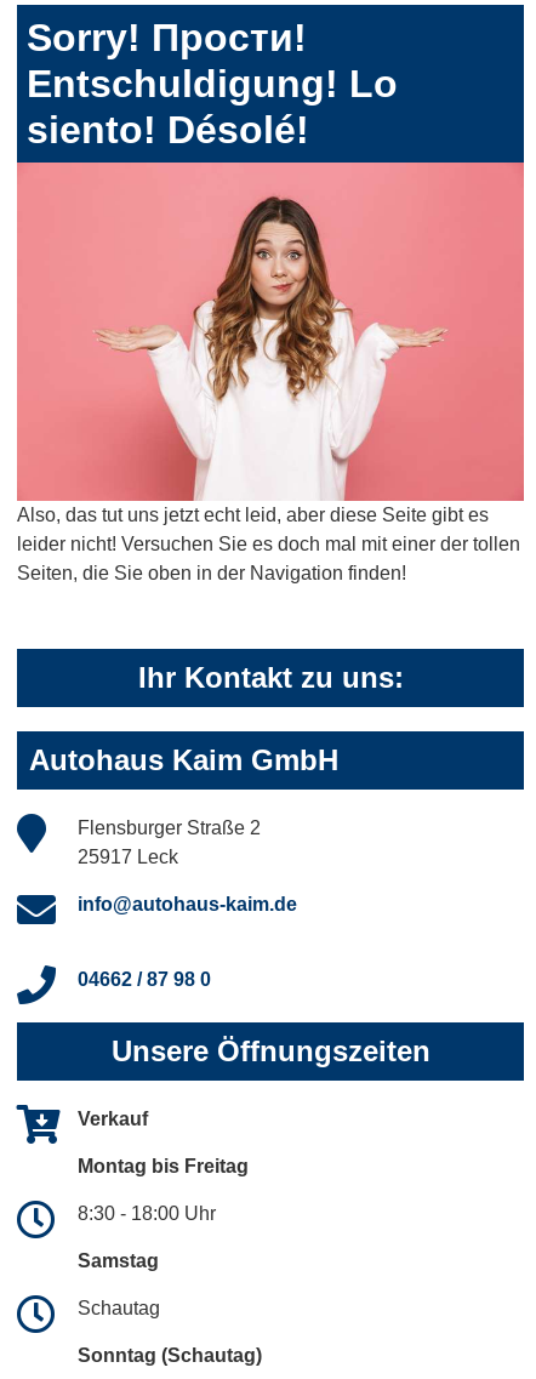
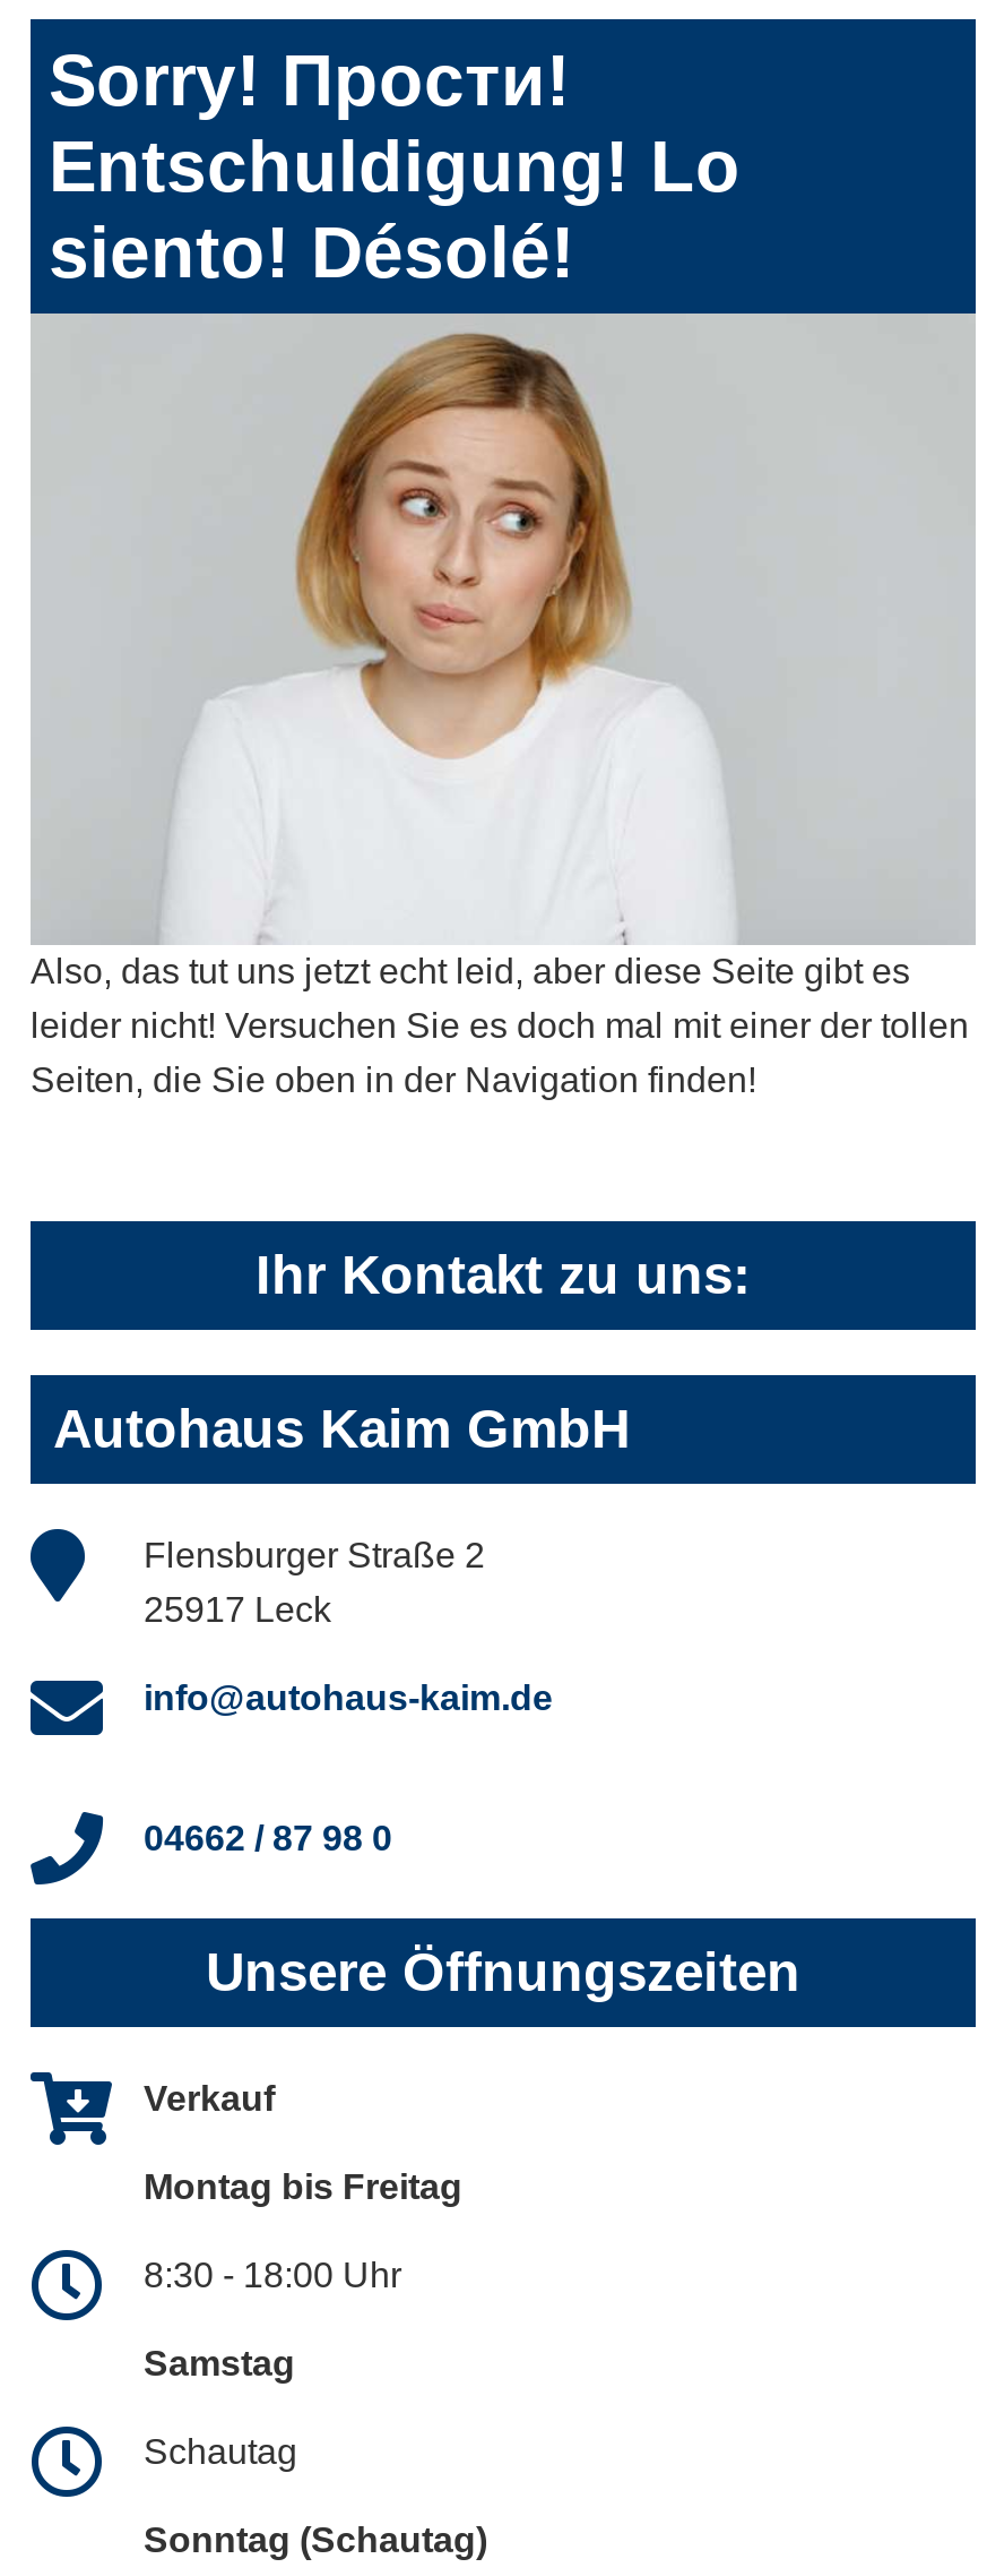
[17,163,524,501] [image] -> [31,314,976,945] [image]

